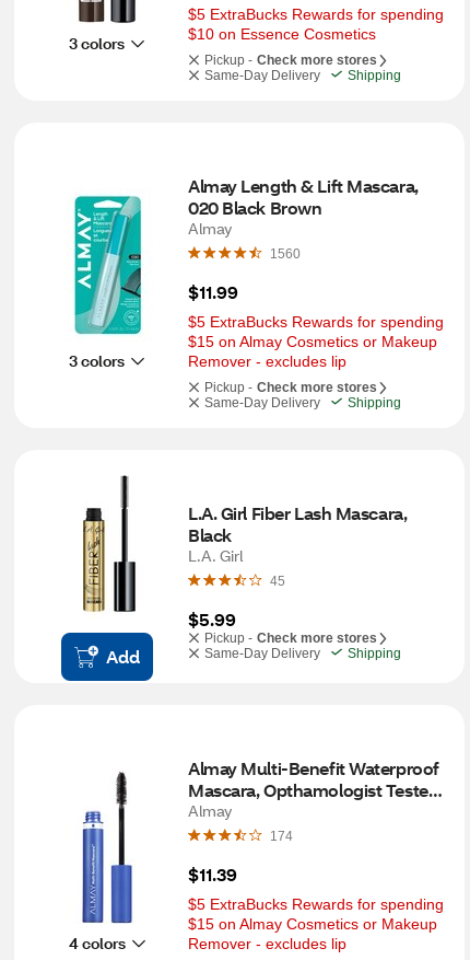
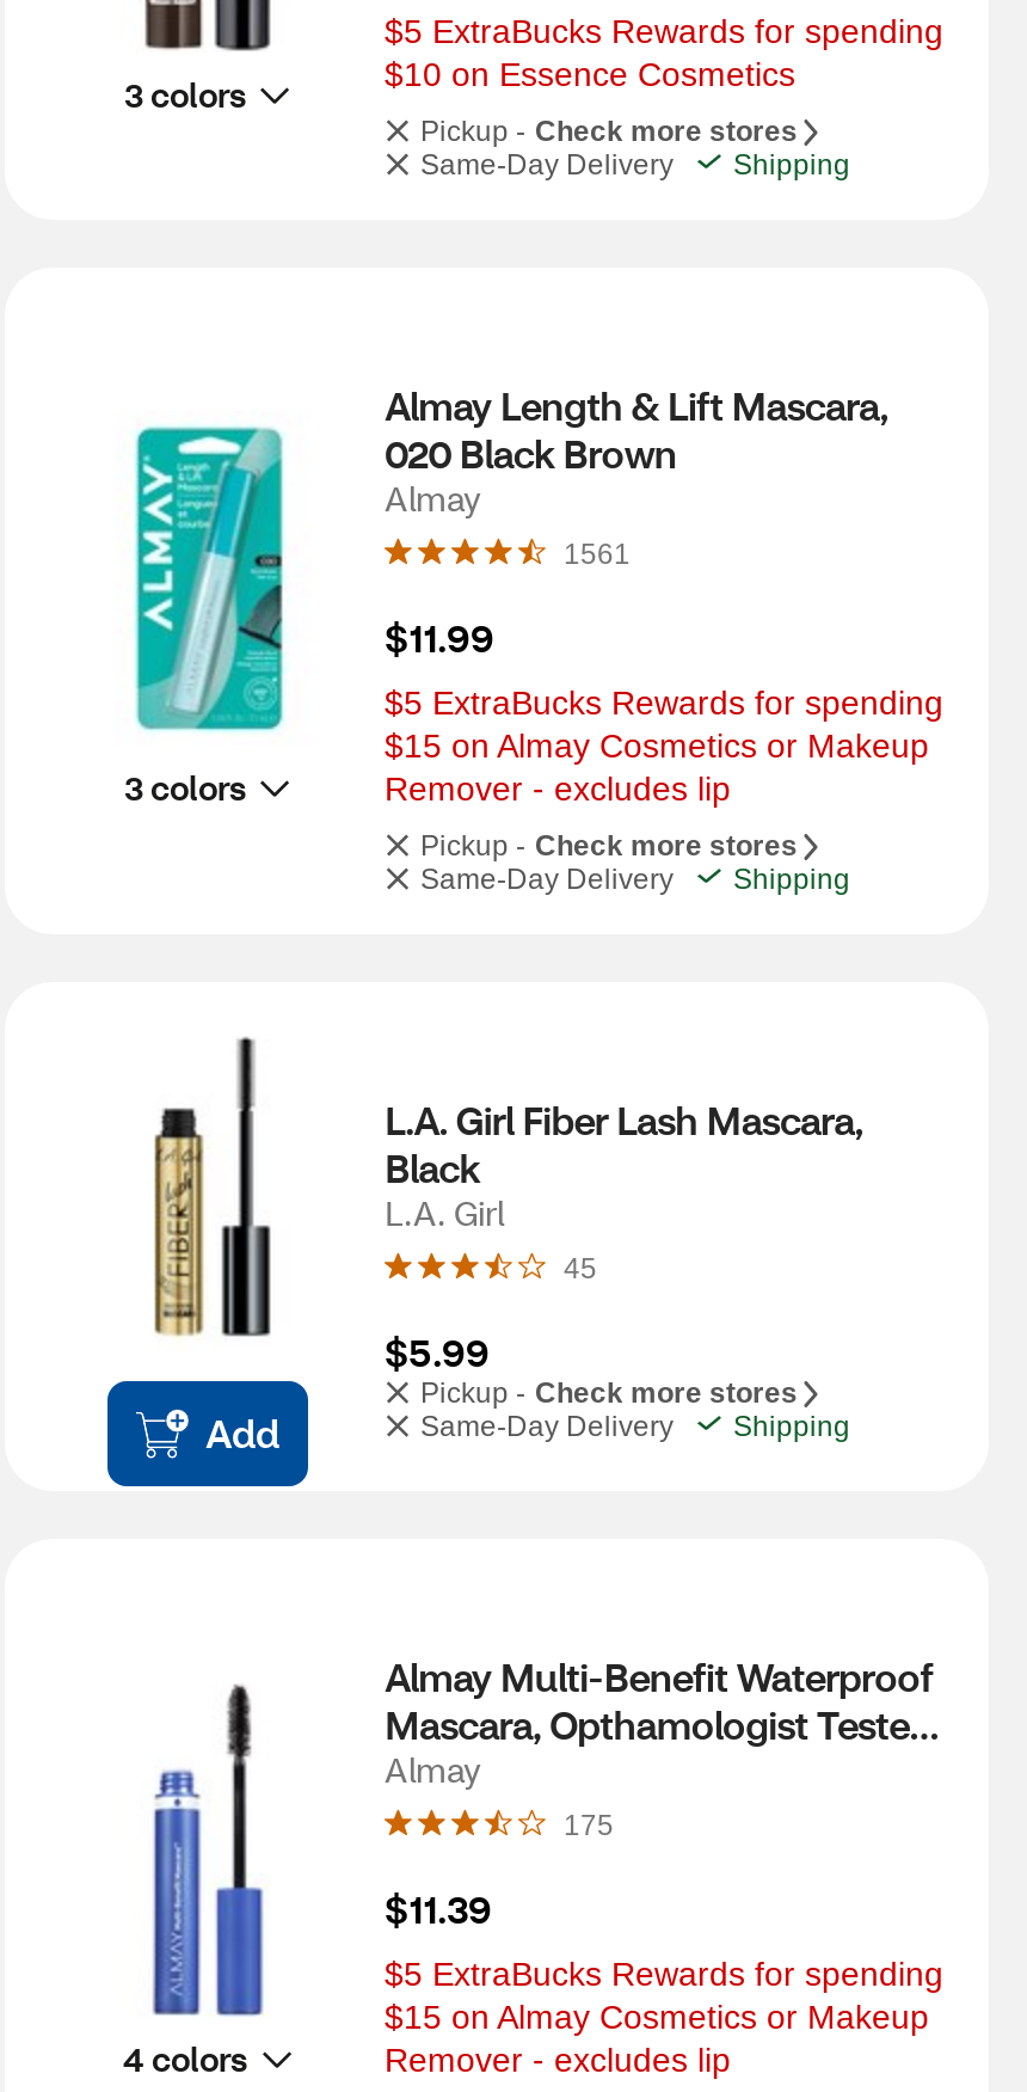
[270,246,301,262] 1560 -> [564,538,631,571] 1561
[270,829,293,844] 174 -> [564,1809,614,1842] 175

